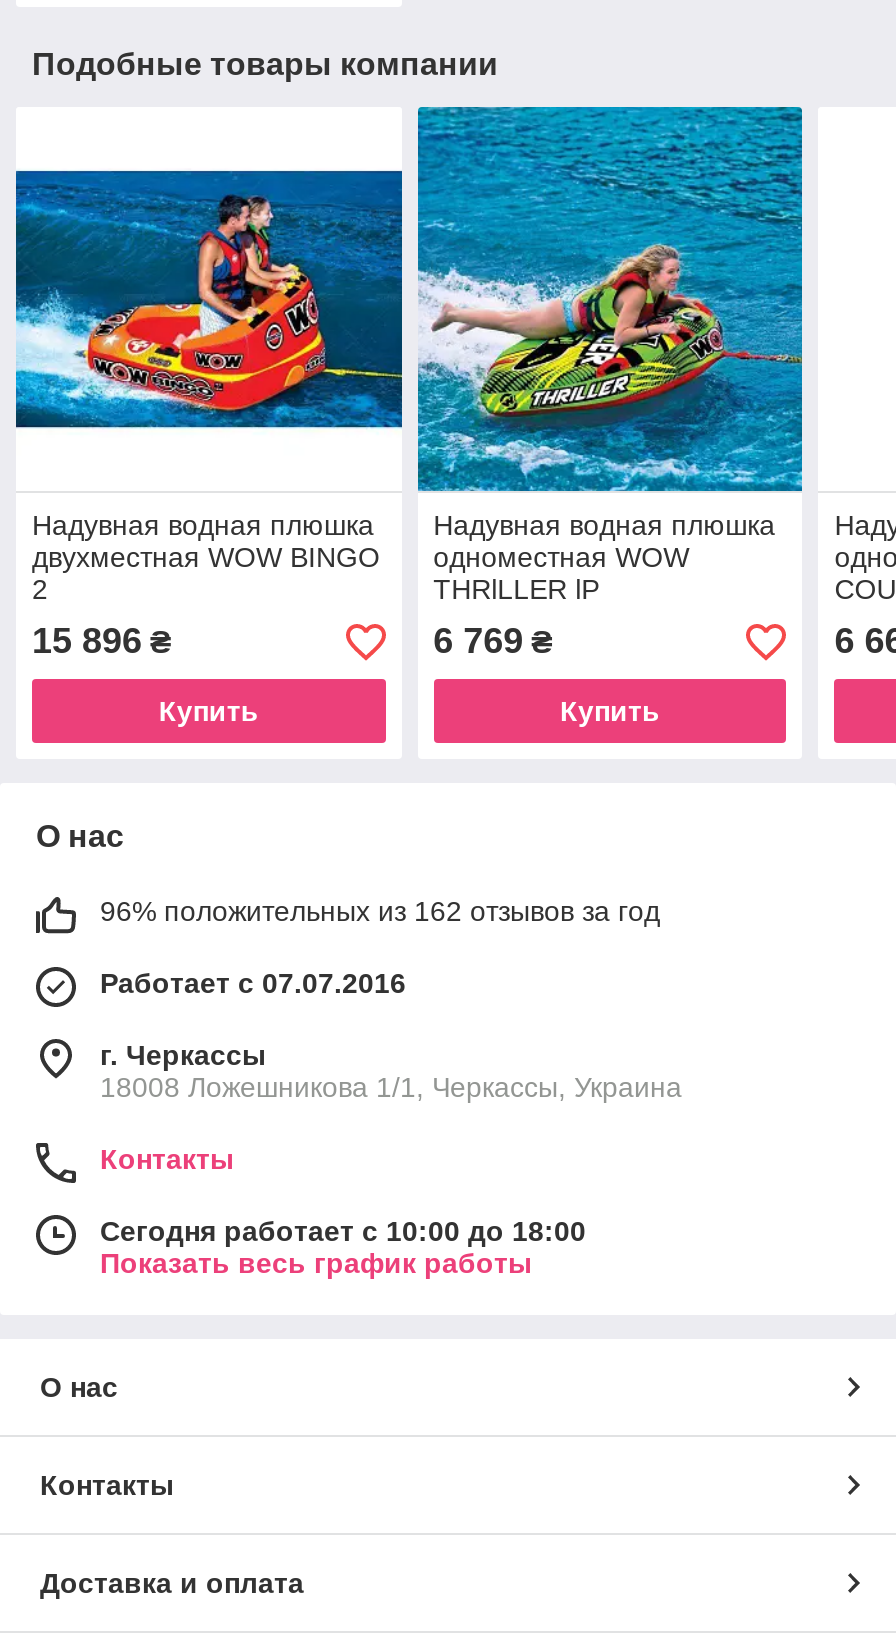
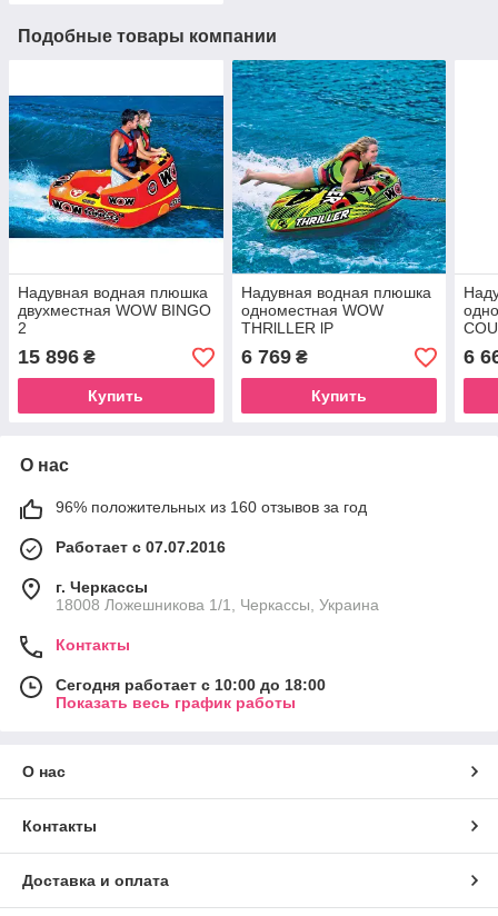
[100,896,660,928] 96% положительных из 162 отзывов за год -> [56,499,367,516] 96% положительных из 160 отзывов за год

